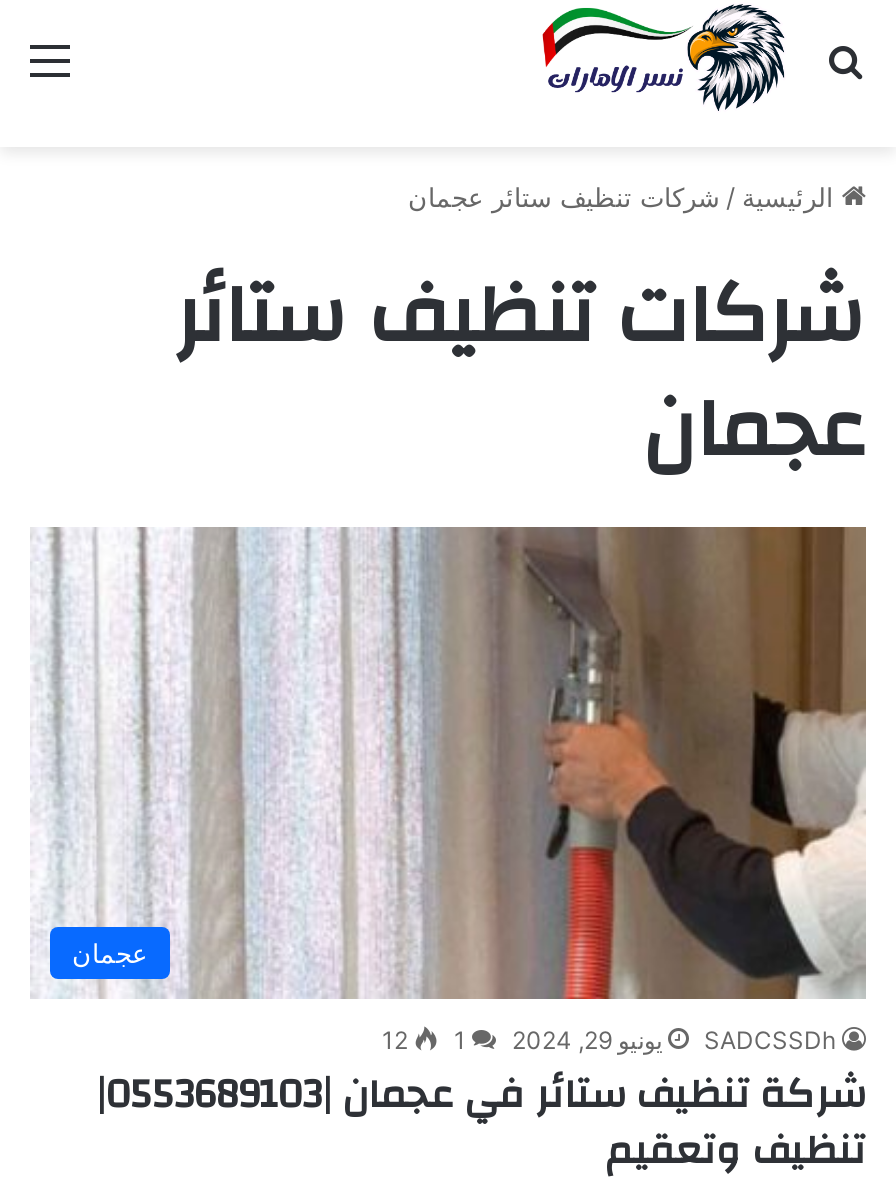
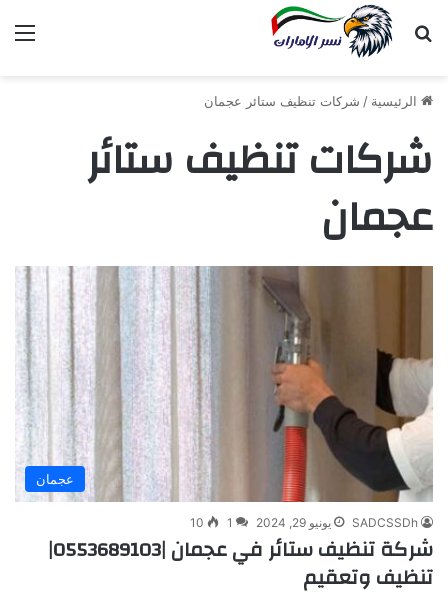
[382,1025,466,1055] 12 1 -> [190,515,233,530] 10 1

